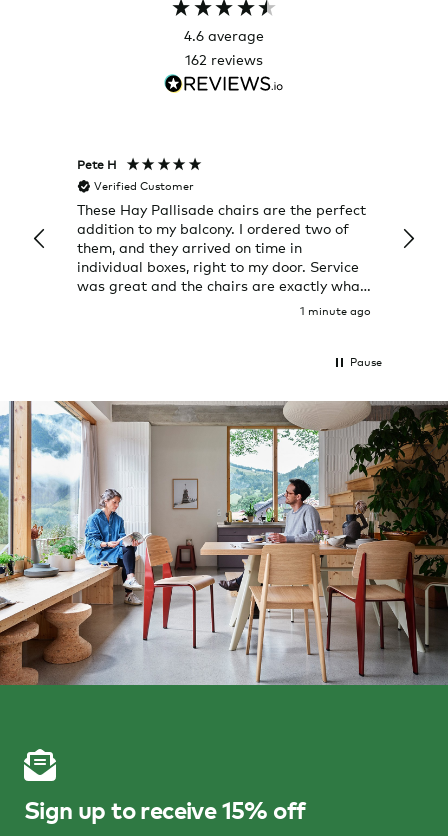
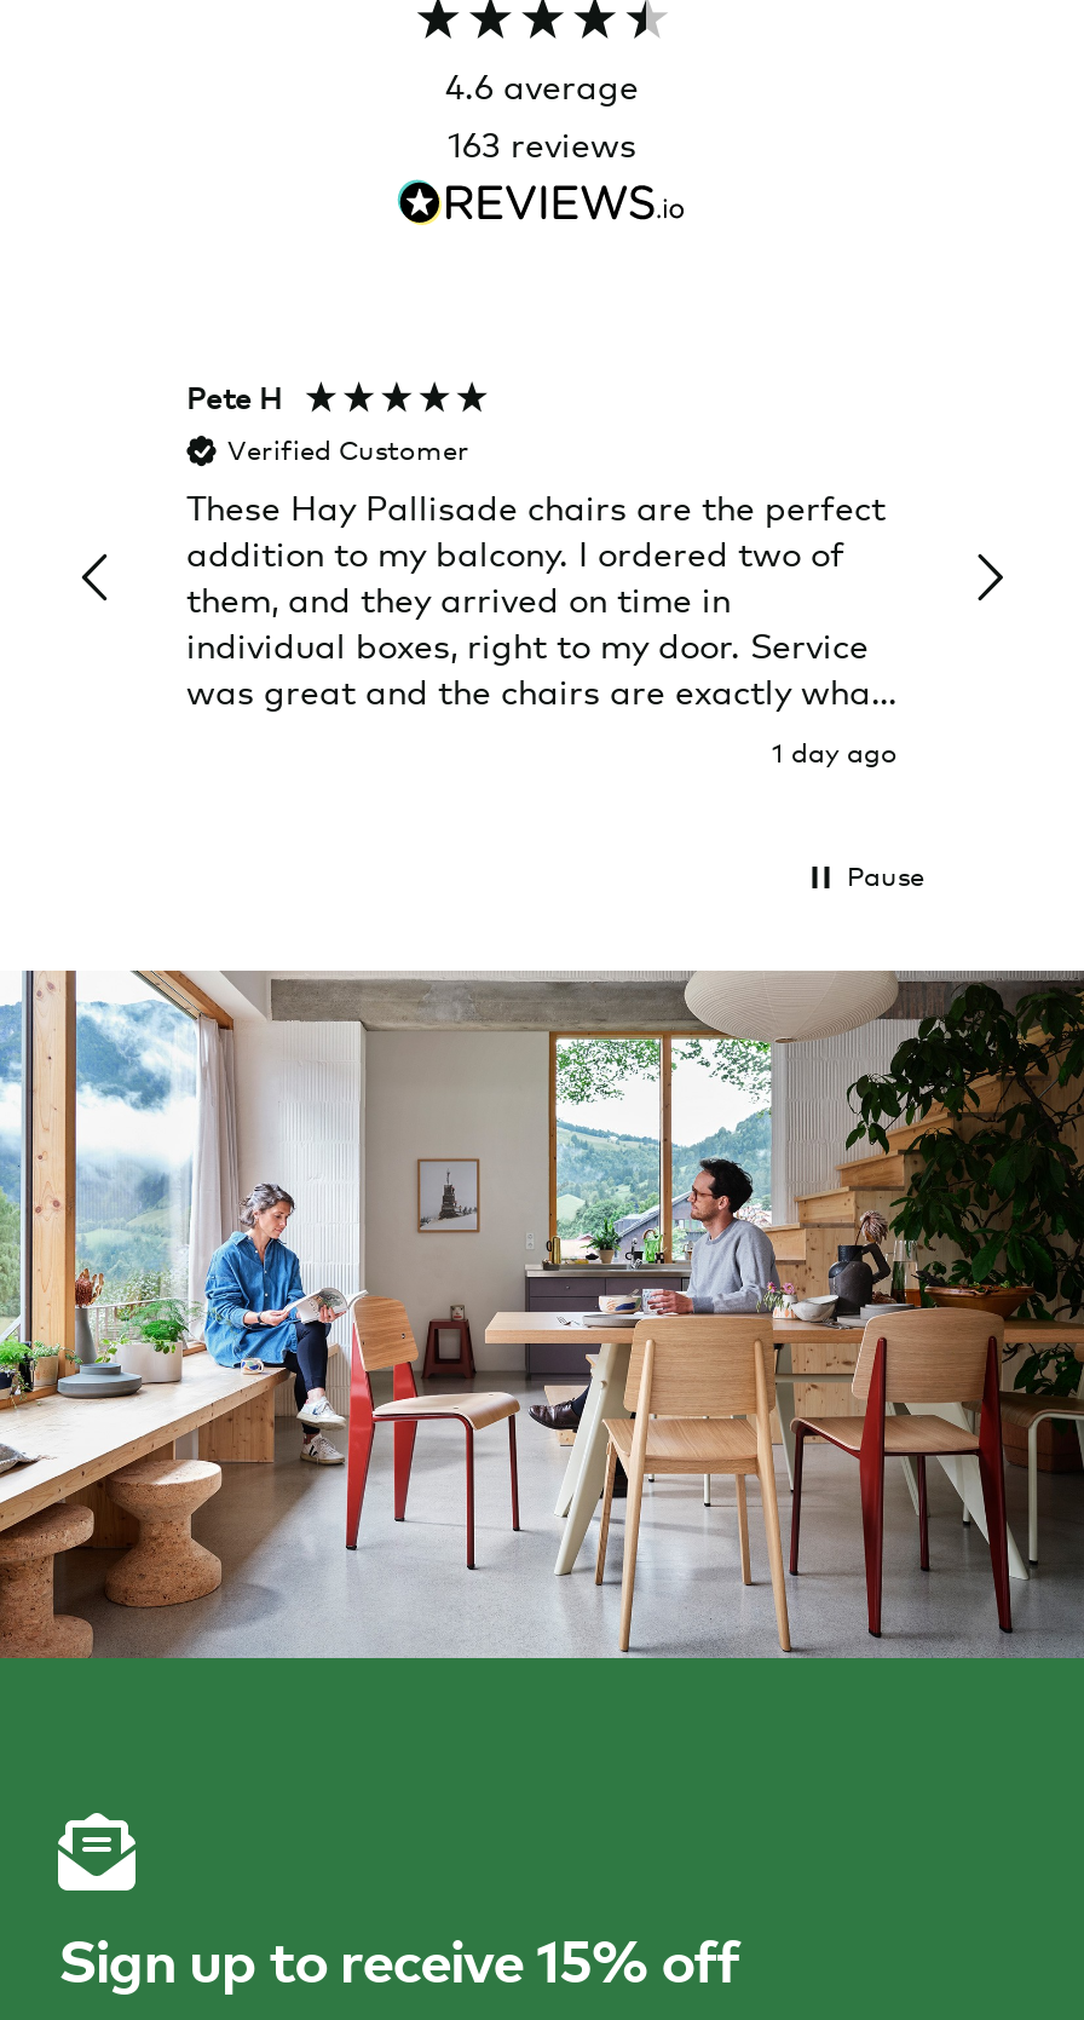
[185,51,263,68] 162 reviews -> [448,124,636,165] 163 reviews
[300,304,371,318] 1 minute ago -> [772,735,898,769] 1 day ago

